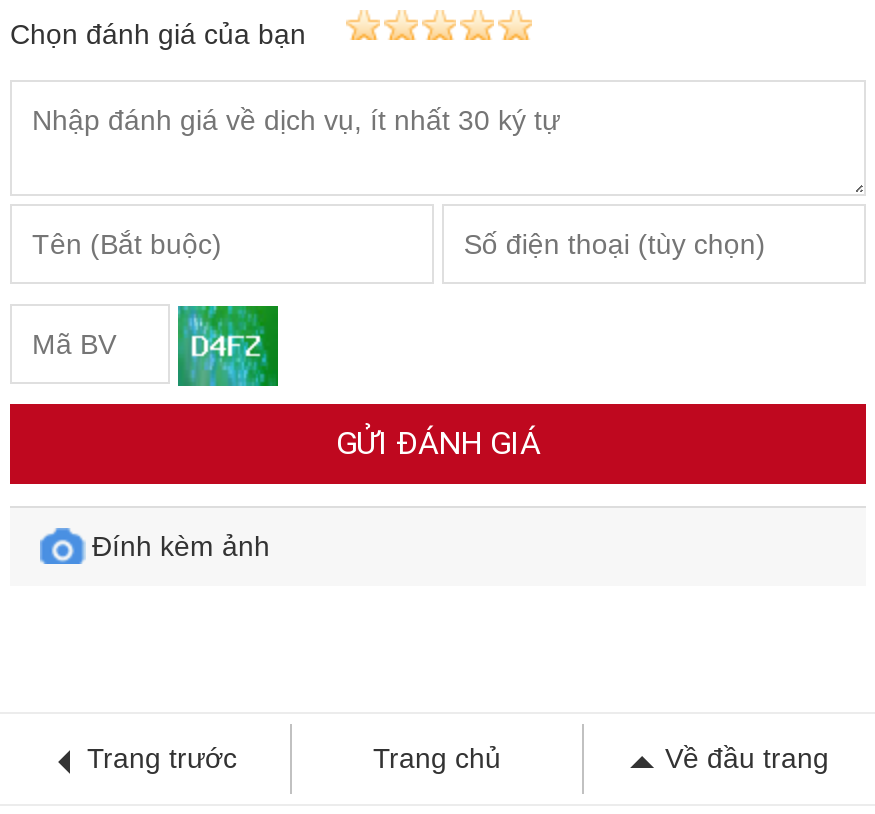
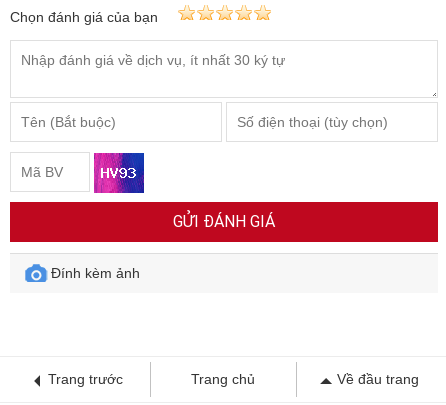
[176,304,280,388] [image] -> [93,152,145,194] [image]

